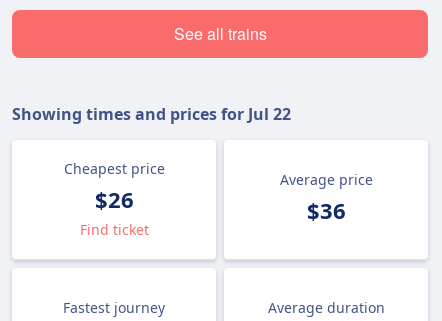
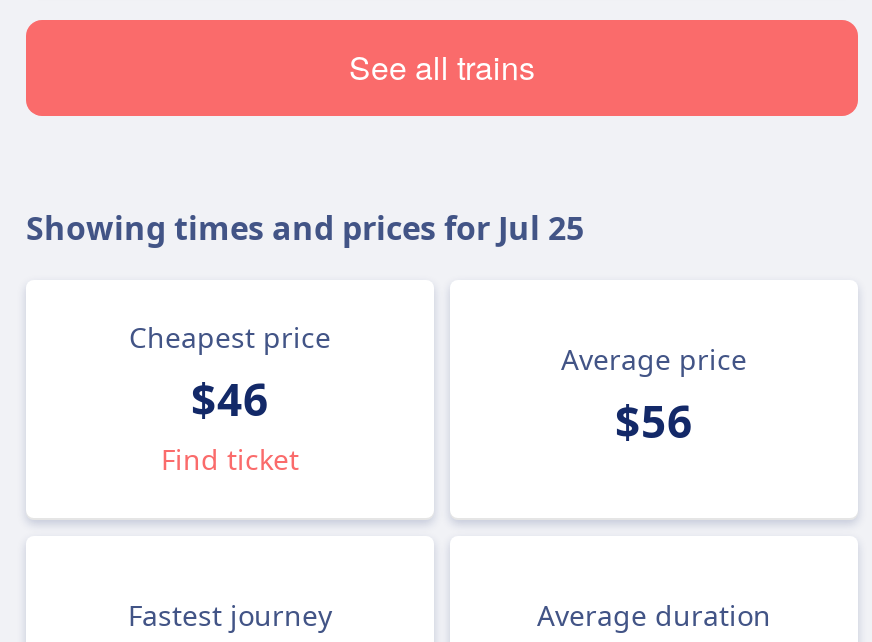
[12,103,291,125] Showing times and prices for Jul 22 -> [26,206,584,250] Showing times and prices for Jul 25
[94,184,133,214] $26 -> [191,368,269,428] $46
[306,195,345,225] $36 -> [615,390,693,450] $56

